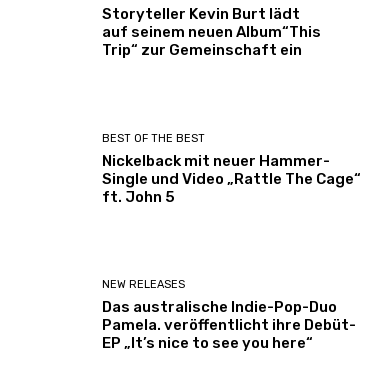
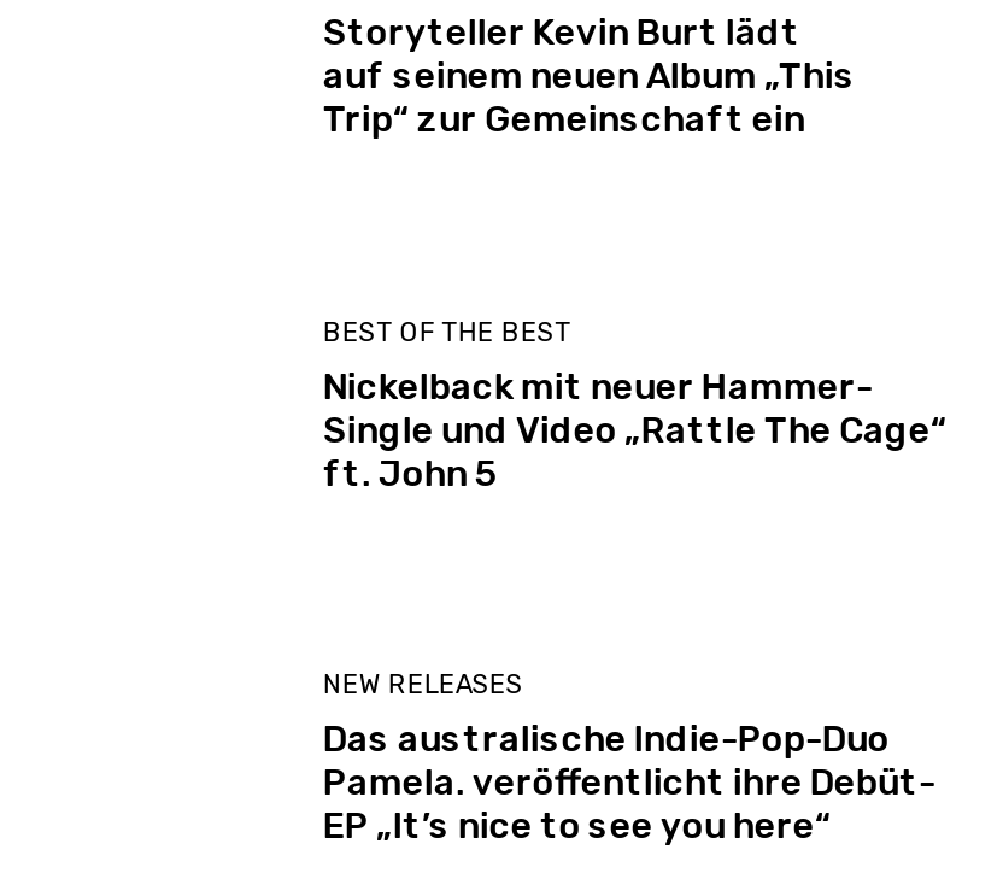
[102,23,321,41] auf seinem neuen Album“This -> [323,55,856,98] auf seinem neuen Album „This

